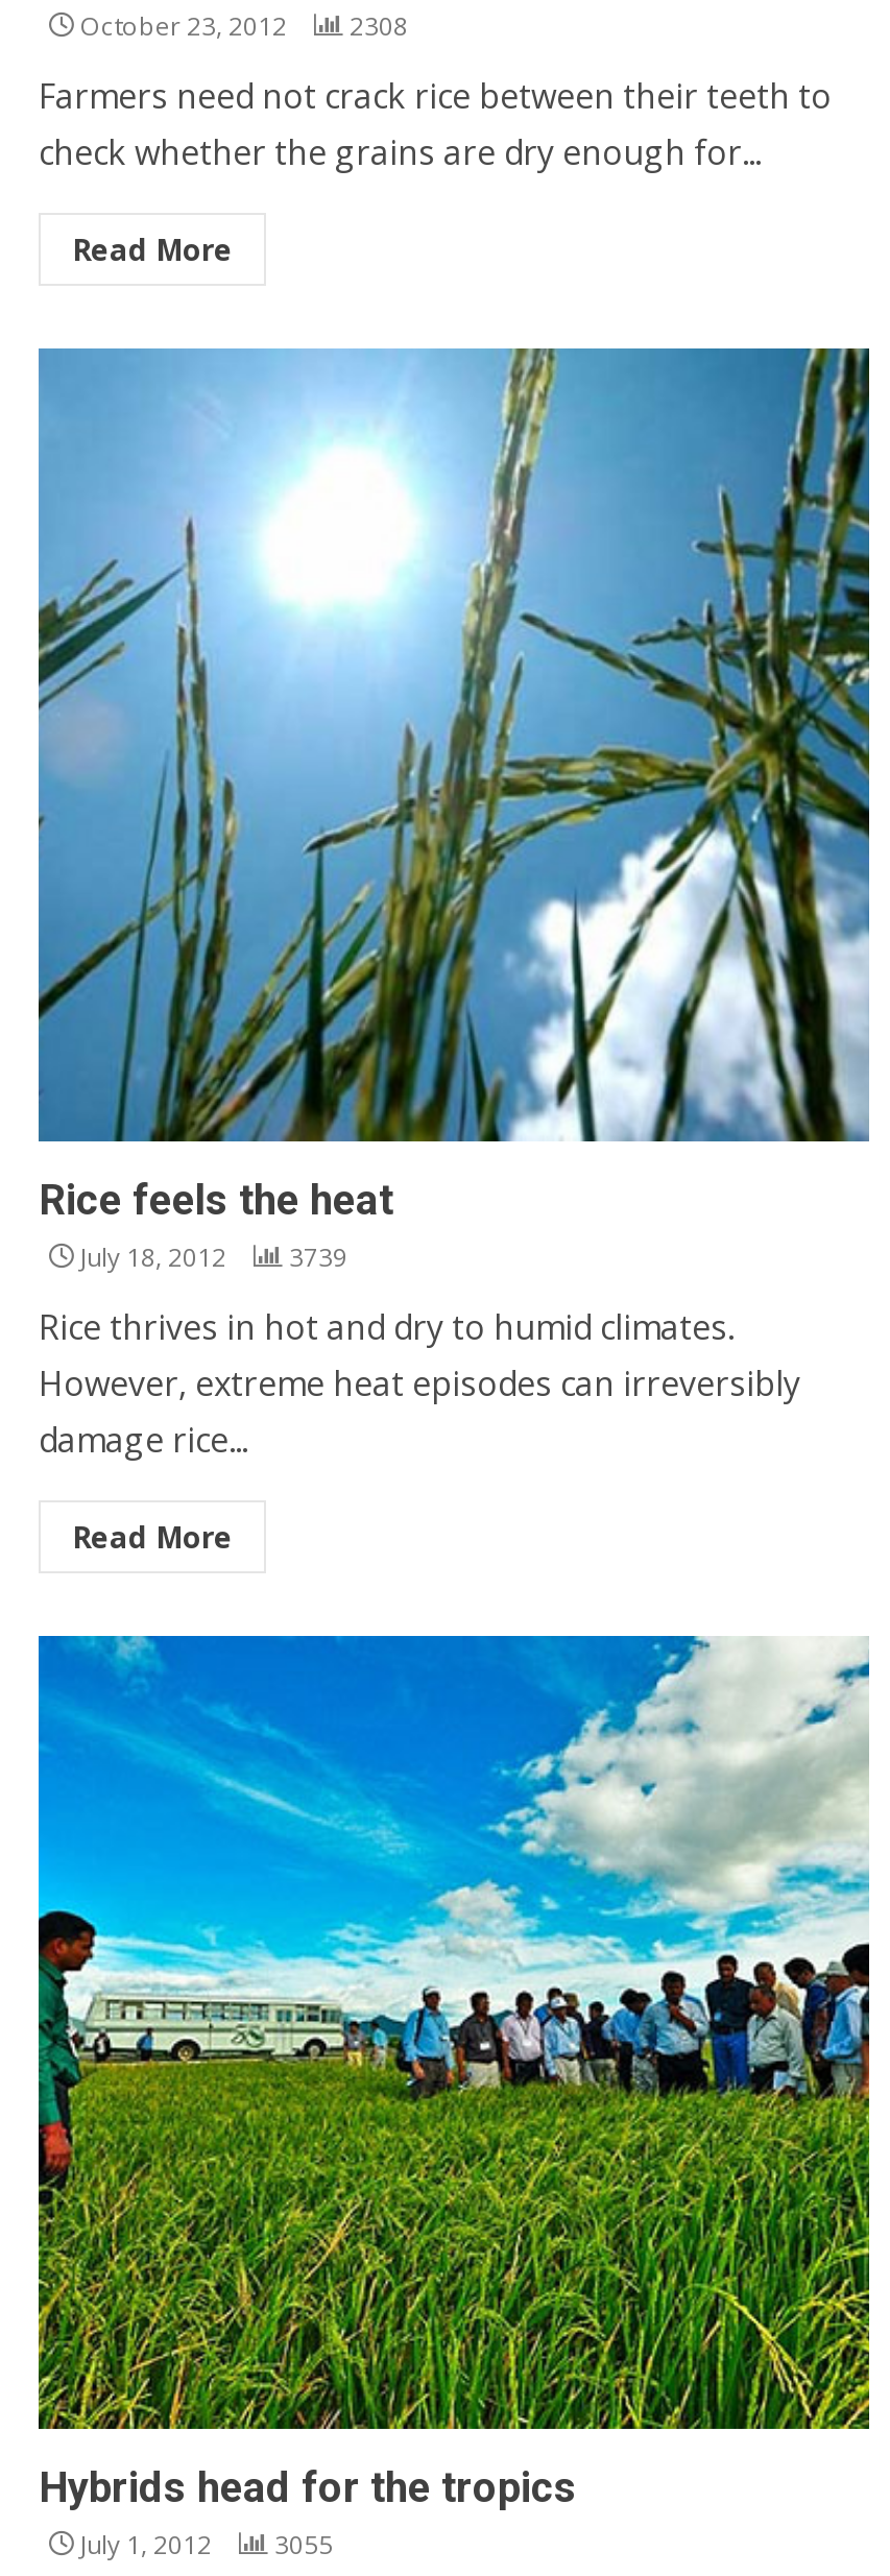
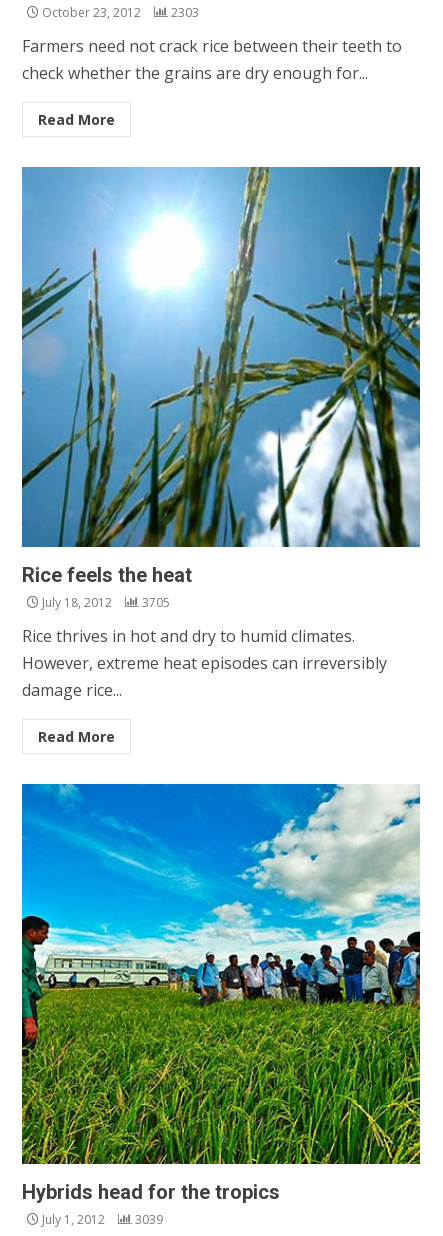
[74,9,408,44] October 23, 2012 2308 -> [39,4,199,21] October 23, 2012 2303
[74,1240,347,1275] July 18, 2012 3739 -> [39,594,170,611] July 18, 2012 3705
[74,2527,333,2563] July 1, 2012 3055 -> [39,1211,163,1228] July 1, 2012 3039

